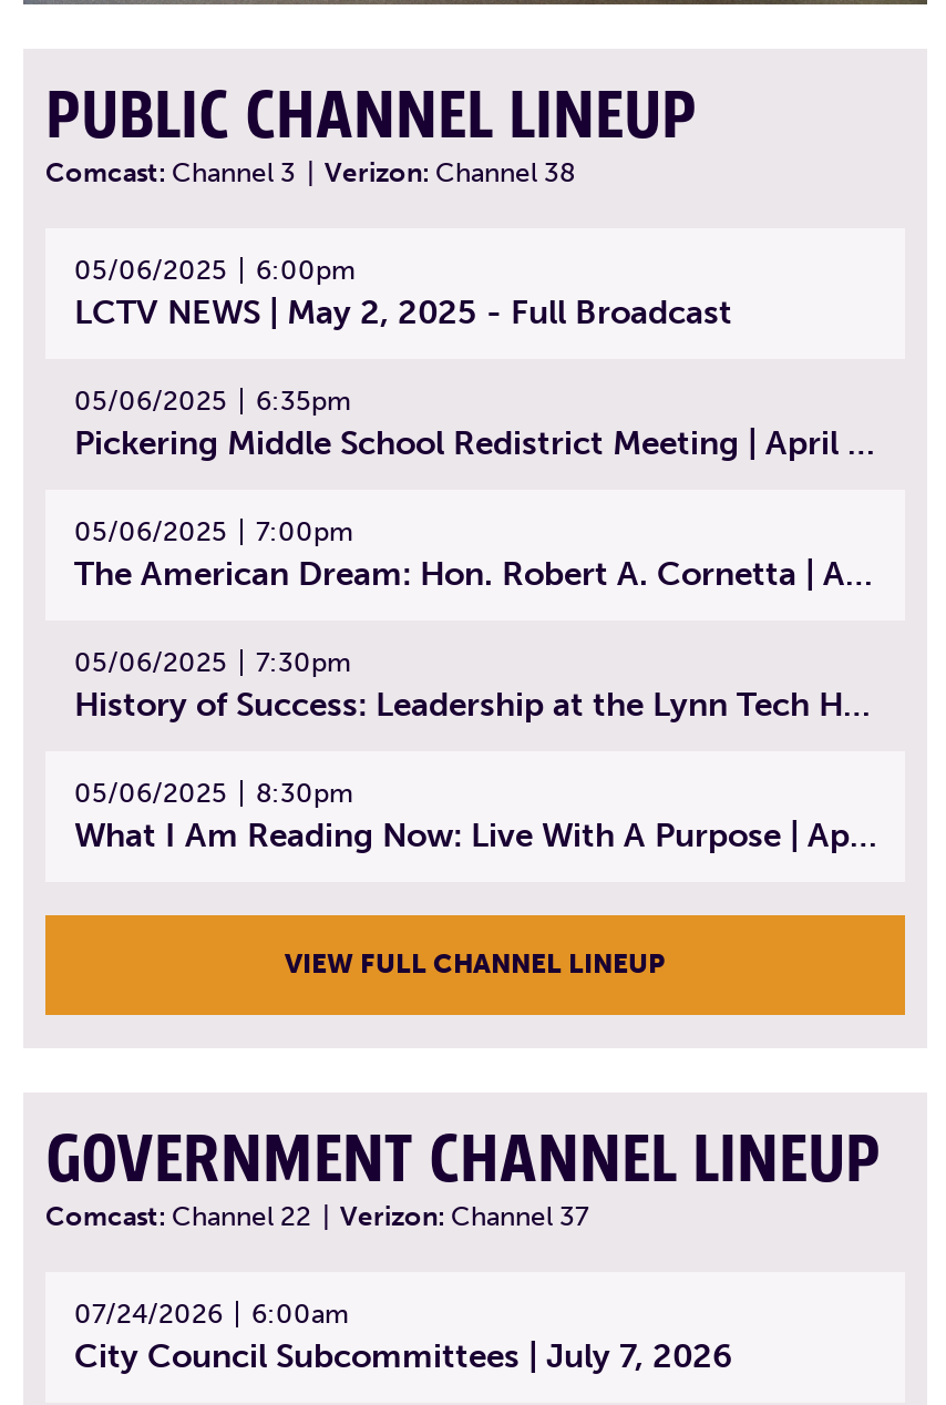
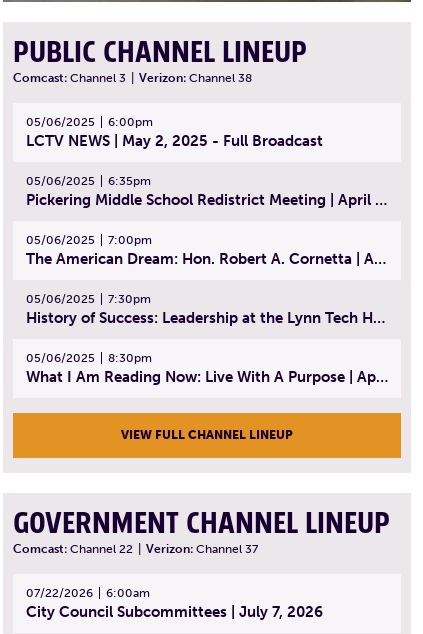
[74,1300,349,1331] 07/24/2026 6:00am -> [26,586,150,600] 07/22/2026 6:00am

